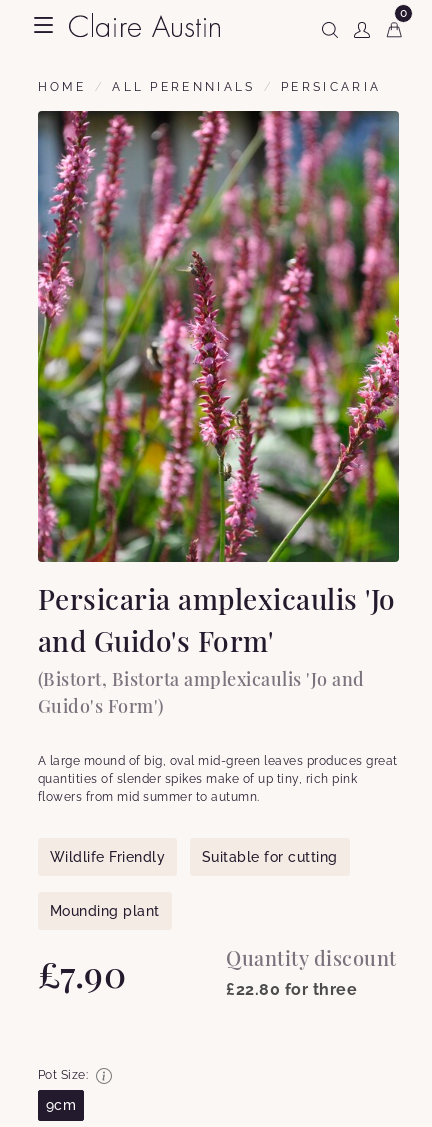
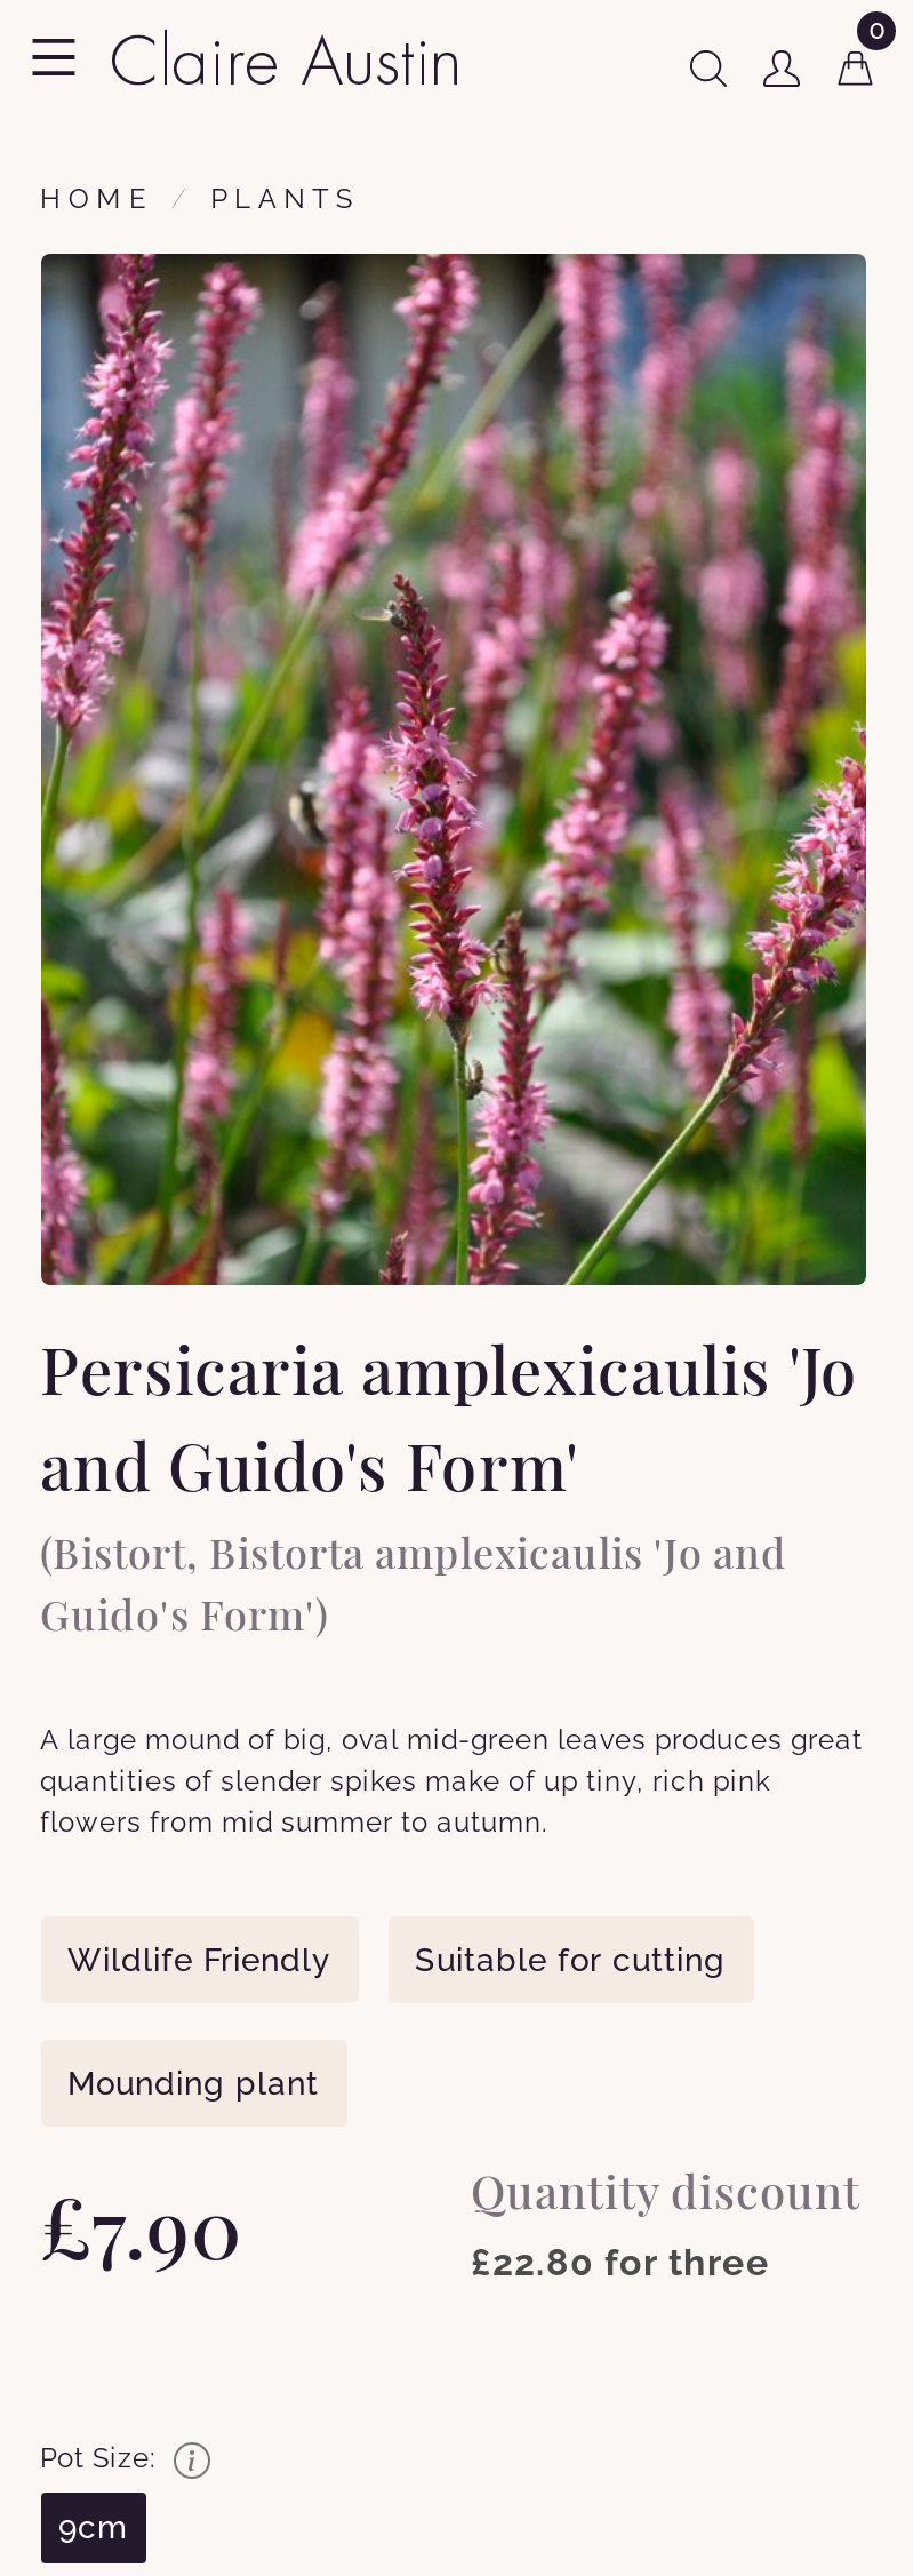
[112,80,381,94] ALL PERENNIALS | PERSICARIA -> [211,183,359,215] PLANTS

